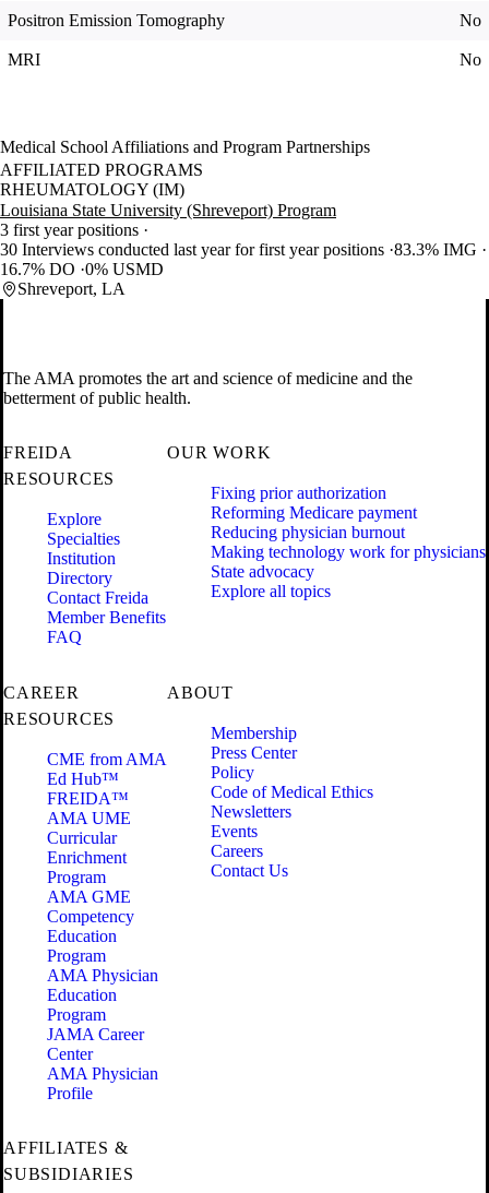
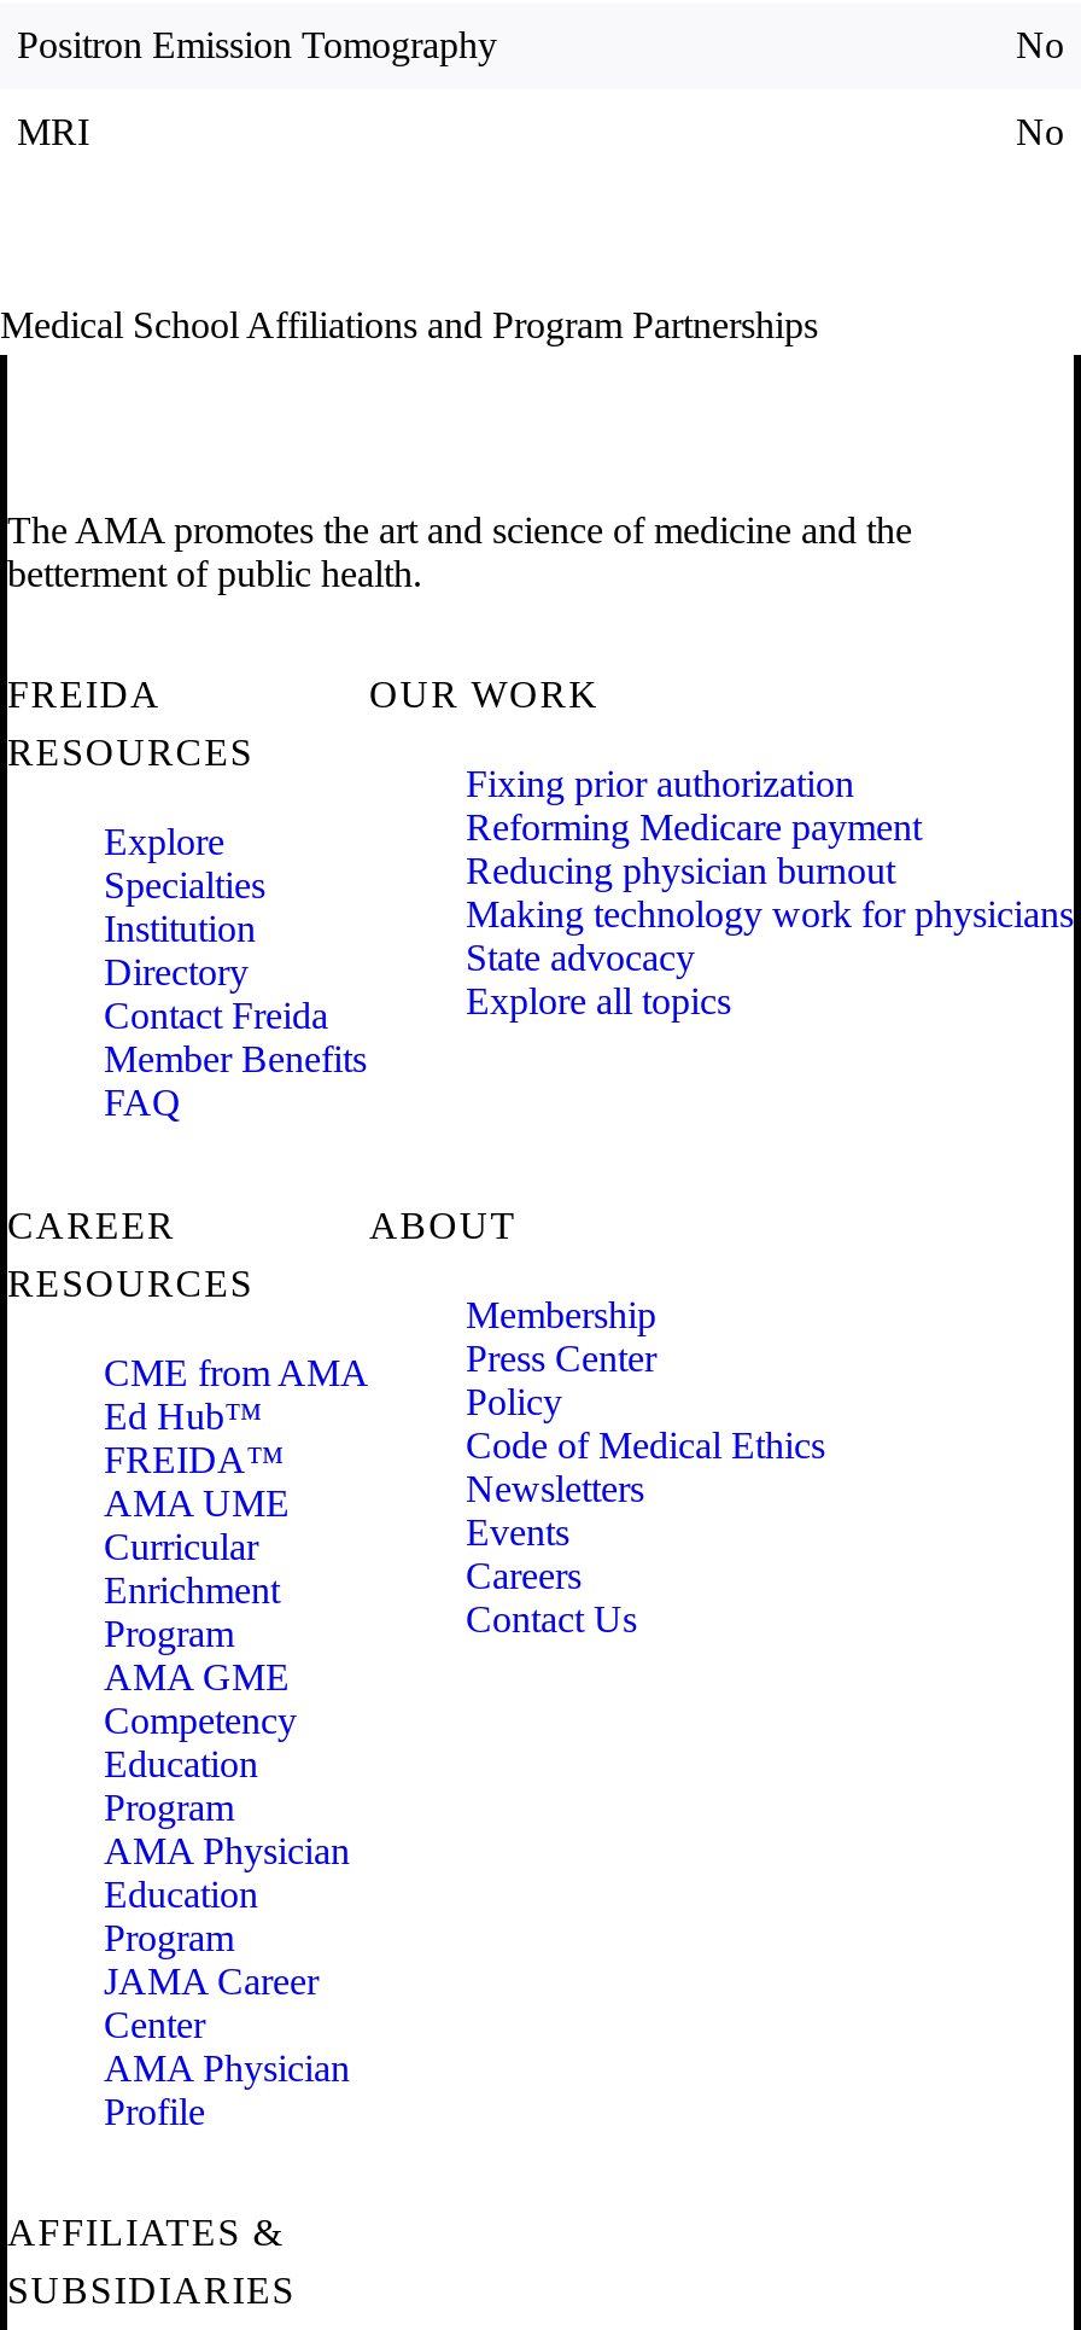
[0,161,481,298] AFFILIATED PROGRAMS | RHEUMATOLOGY (IM) | Louisiana State University (Shreveport) Program | 3 first year positions | 30 Interviews conducted last year for first year positions 83.3% IMG | 16.7% DO 0% USMD | Shreveport, LA -> none

